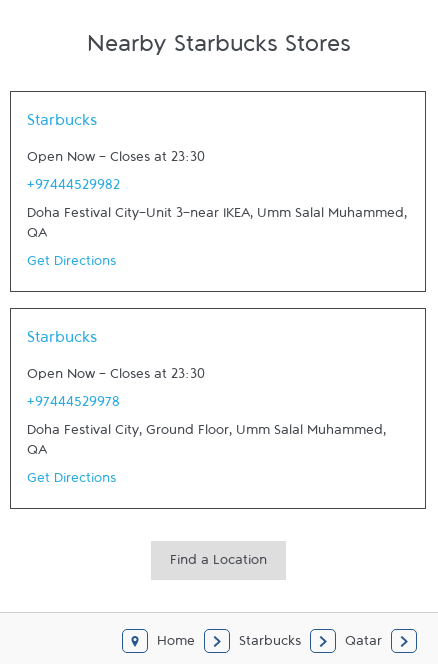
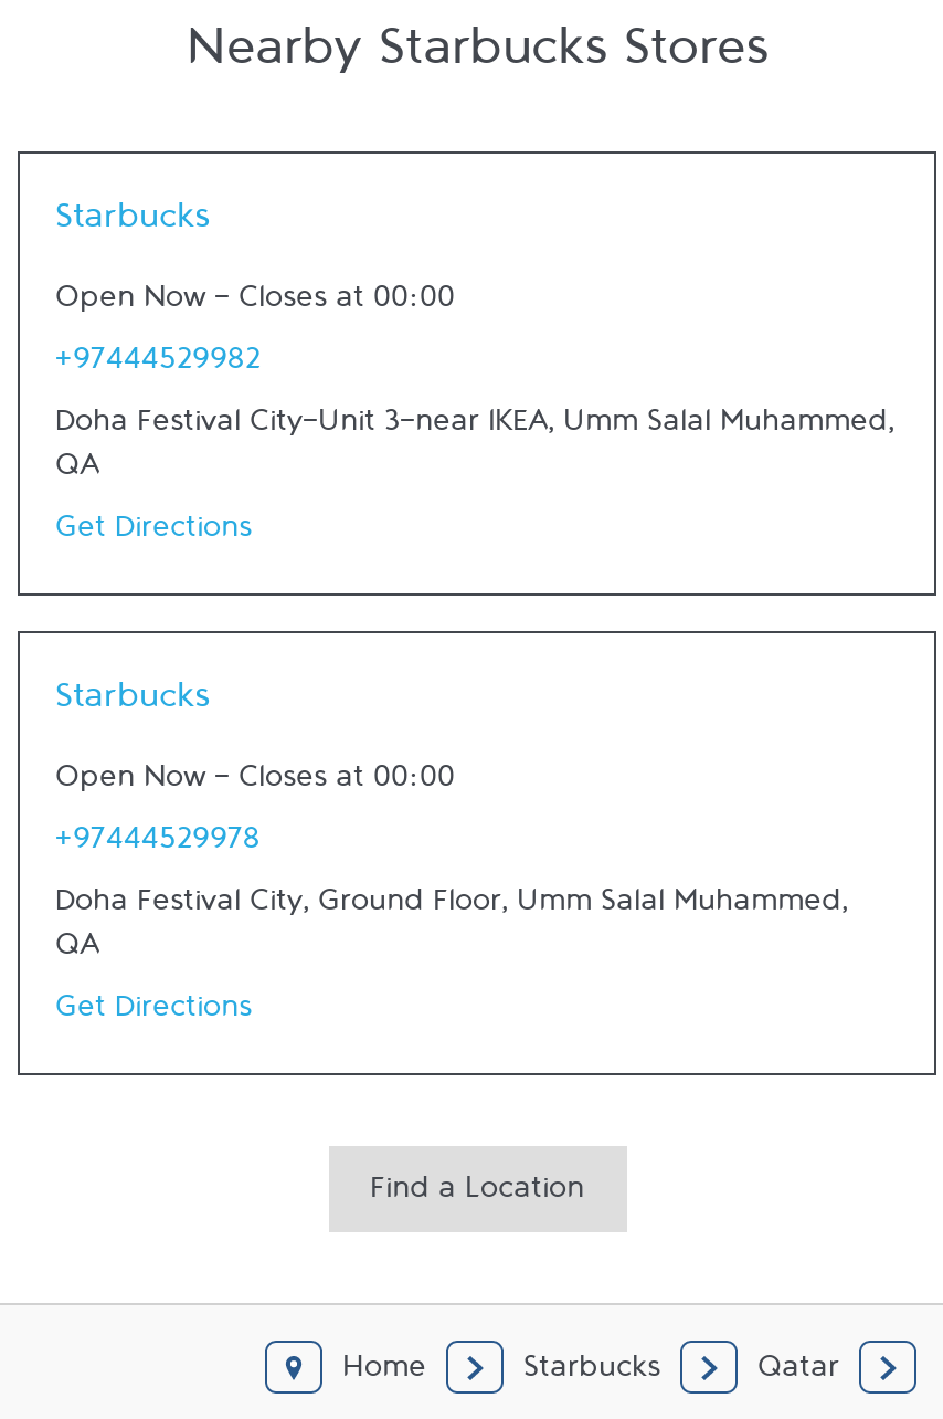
[27,151,205,171] Open Now - Closes at 23:30 -> [55,284,455,328] Open Now - Closes at 00:00
[27,368,205,388] Open Now - Closes at 23:30 -> [55,764,455,808] Open Now - Closes at 00:00

